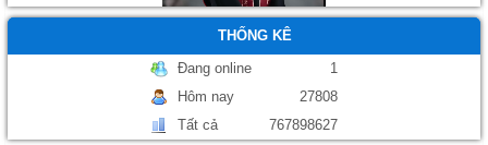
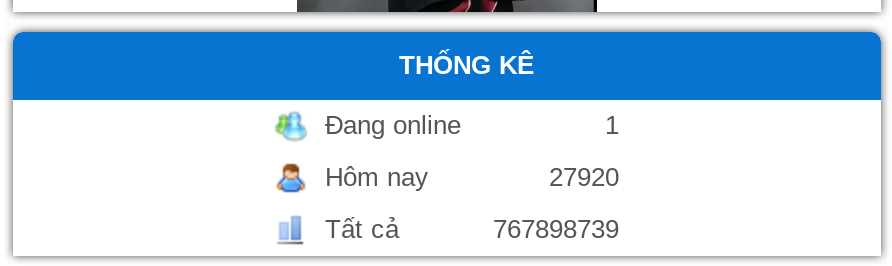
[300,88,338,105] 27808 -> [549,162,619,192] 27920
[269,117,338,133] 767898627 -> [493,214,619,244] 767898739

